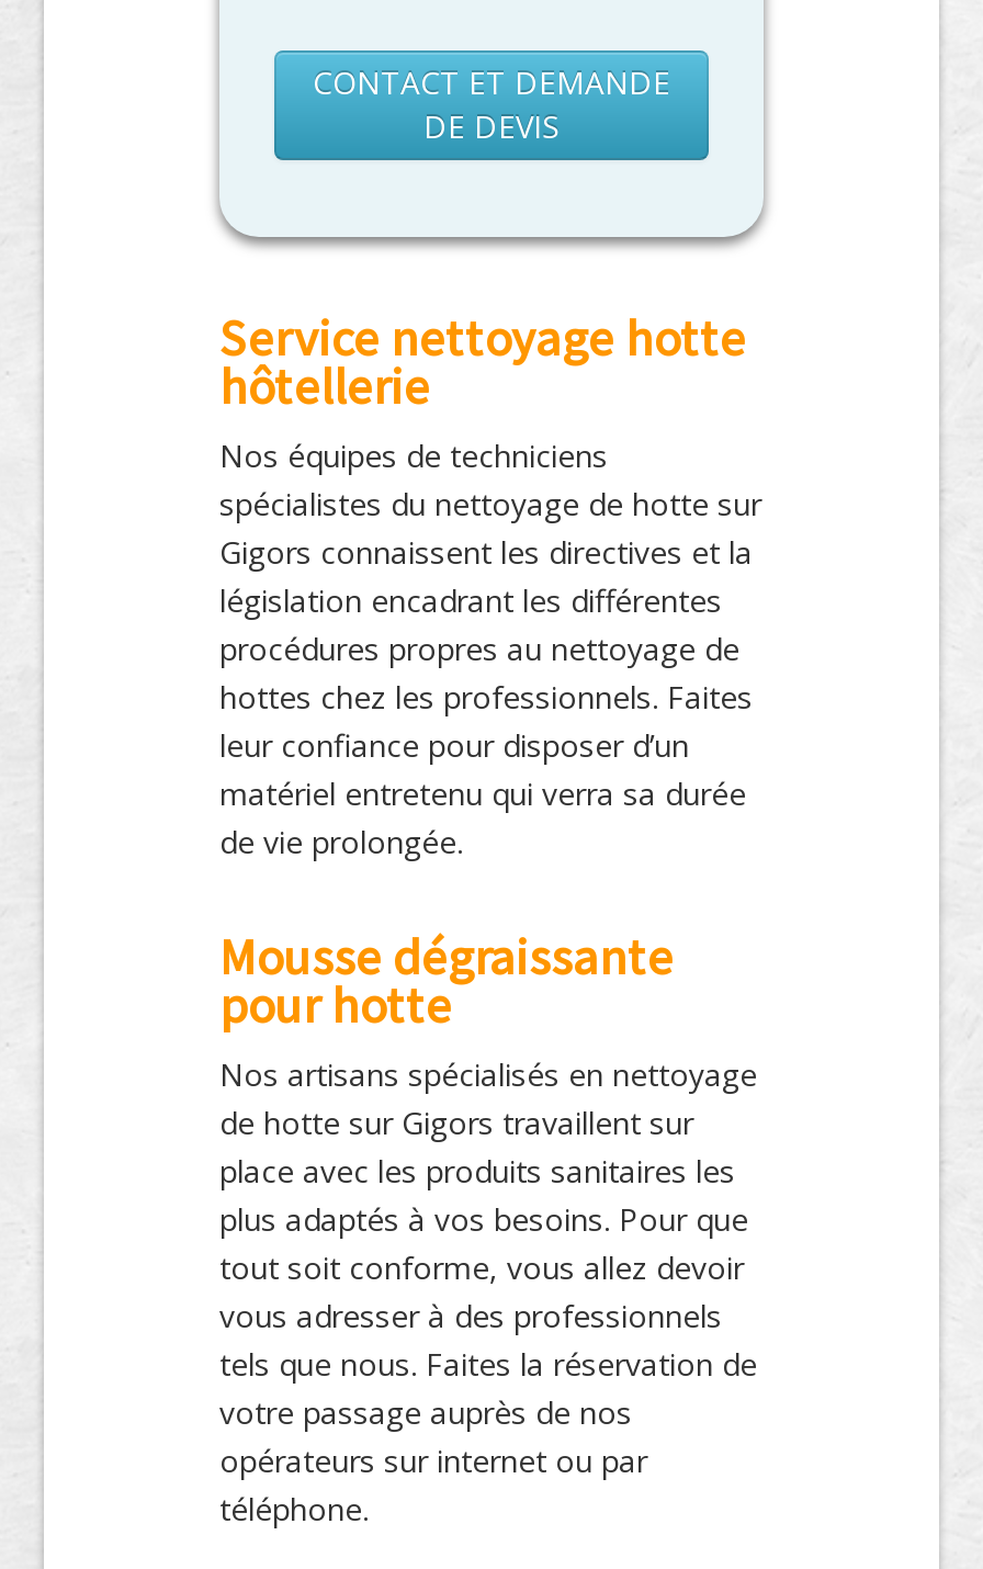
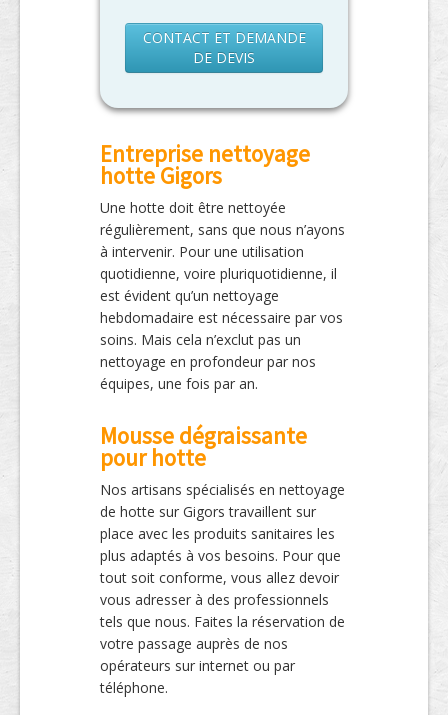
[219,304,761,861] Service nettoyage hotte | hôtellerie | Nos équipes de techniciens | spécialistes du nettoyage de hotte sur | Gigors connaissent les directives et la | législation encadrant les différentes | procédures propres au nettoyage de | hottes chez les professionnels. Faites | leur confiance pour disposer d’un | matériel entretenu qui verra sa durée | de vie prolongée. -> [100,138,345,392] Entreprise nettoyage | hotte Gigors | Une hotte doit être nettoyée | régulièrement, sans que nous n’ayons | à intervenir. Pour une utilisation | quotidienne, voire pluriquotidienne, il | est évident qu’un nettoyage | hebdomadaire est nécessaire par vos | soins. Mais cela n’exclut pas un | nettoyage en profondeur par nos | équipes, une fois par an.

